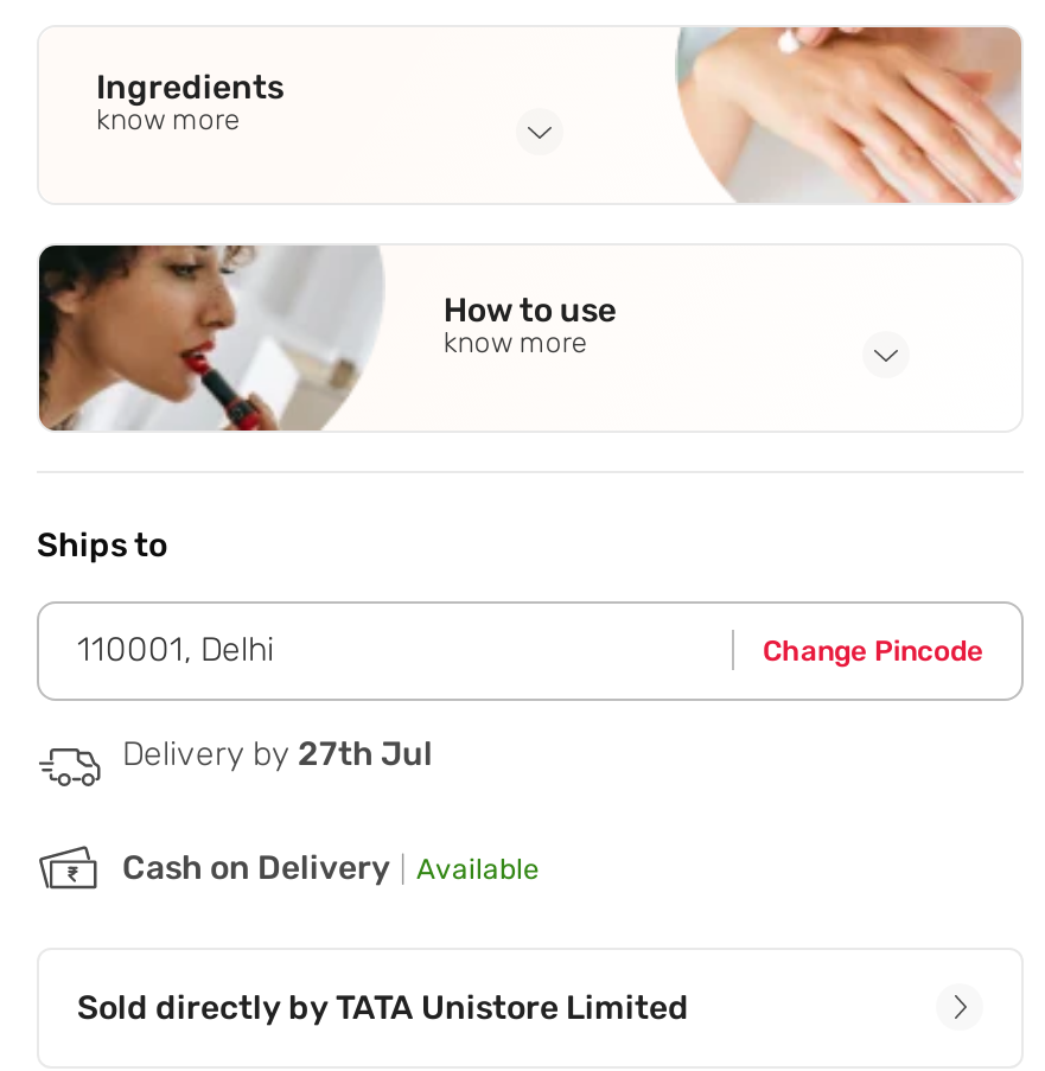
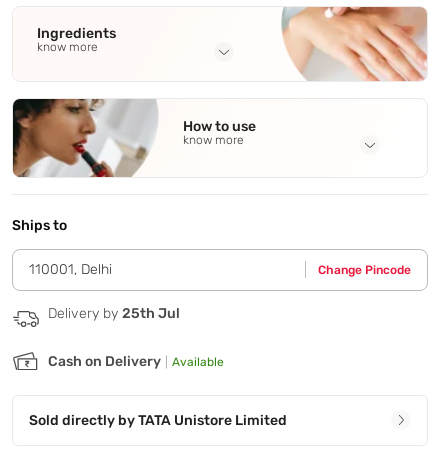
[122,734,433,774] Delivery by 27th Jul -> [48,305,180,322] Delivery by 25th Jul

